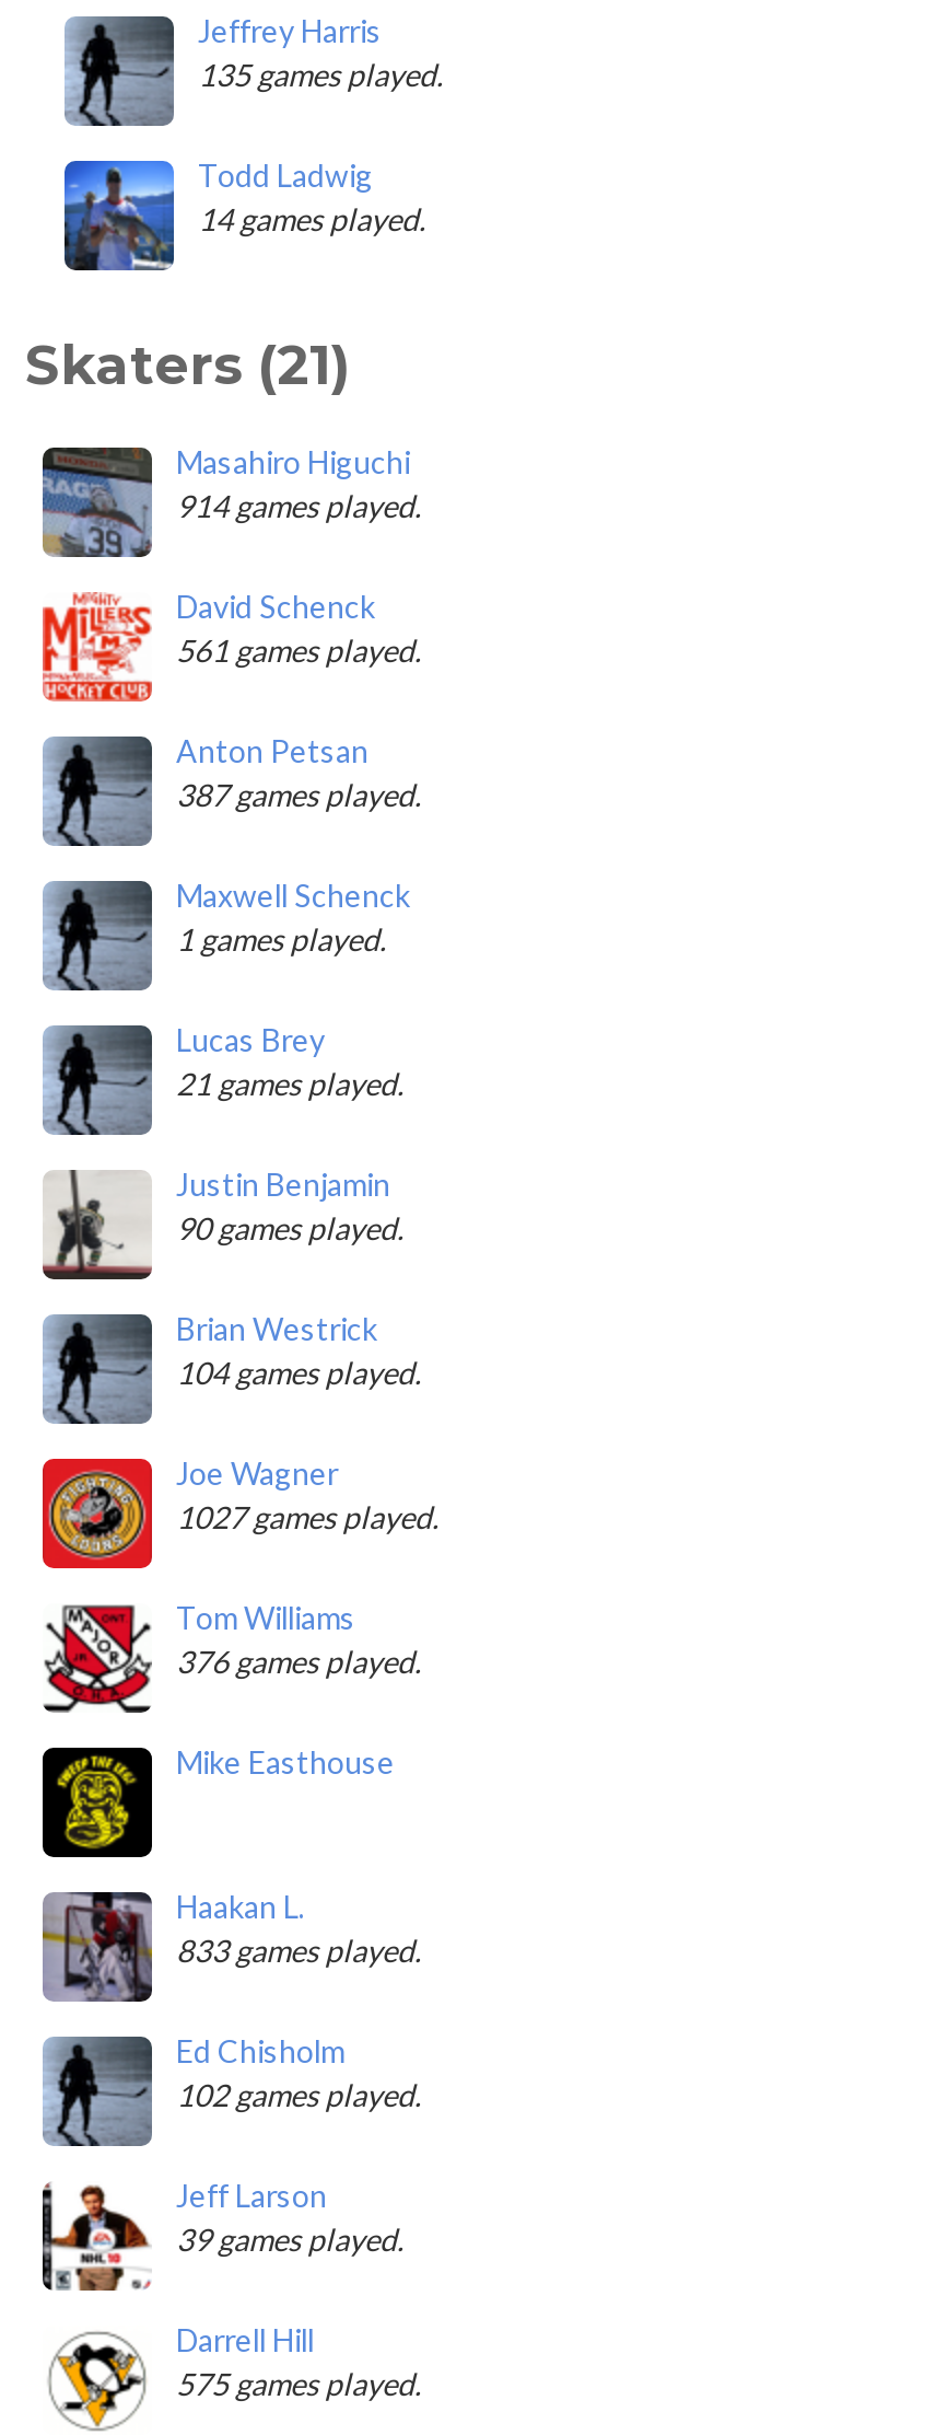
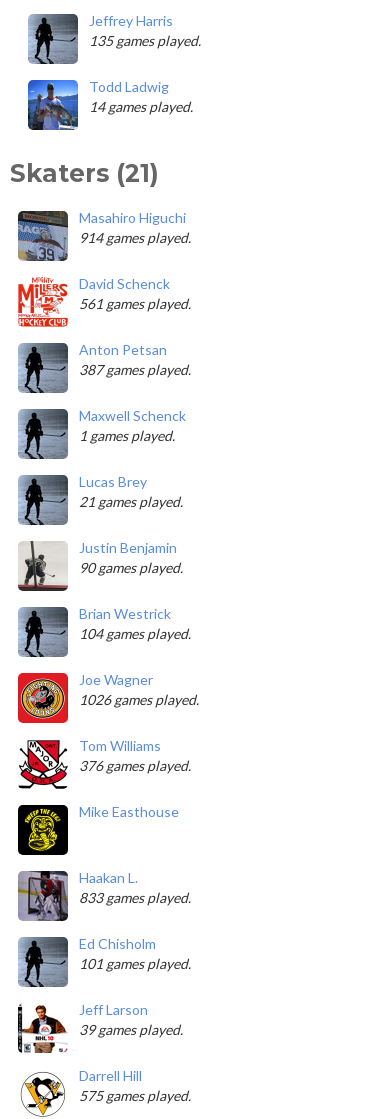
[176,1498,438,1535] 1027 games played. -> [79,691,199,708] 1026 games played.
[176,2076,421,2113] 102 games played. -> [79,955,191,972] 101 games played.

